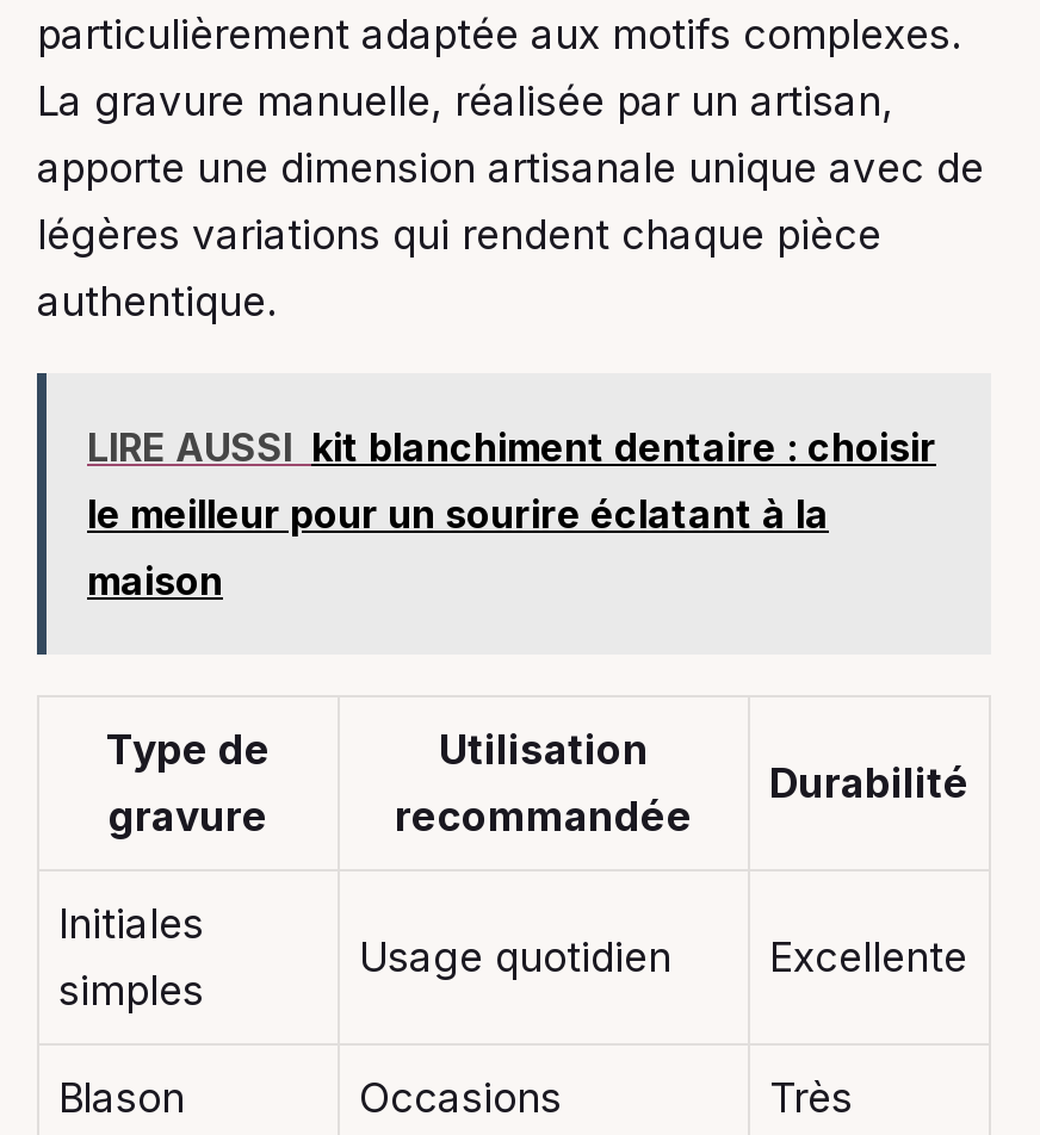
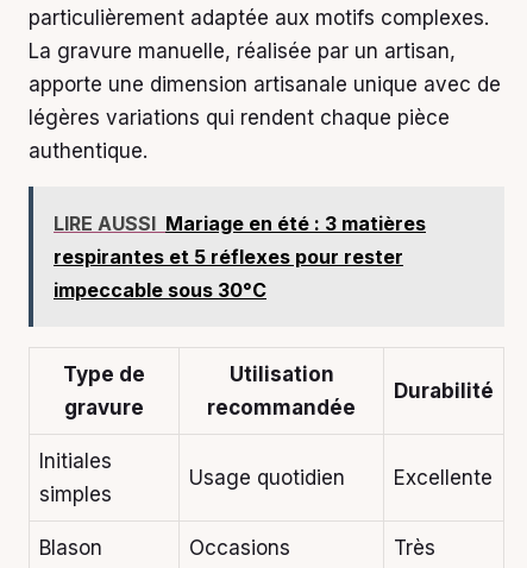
[87,423,936,604] LIRE AUSSI kit blanchiment dentaire : choisir | le meilleur pour un sourire éclatant à la | maison -> [54,212,426,302] LIRE AUSSI Mariage en été : 3 matières | respirantes et 5 réflexes pour rester | impeccable sous 30°C

